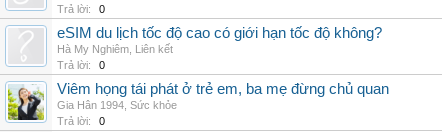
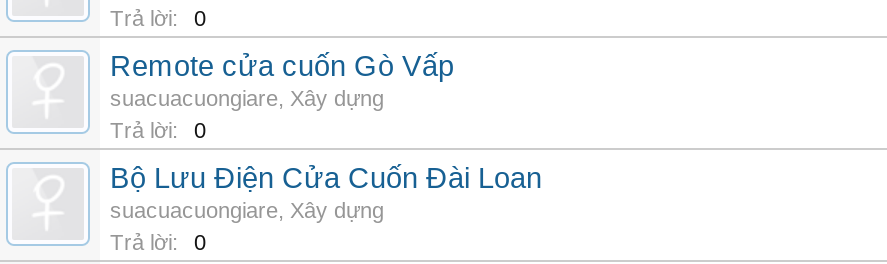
[57,25,382,55] eSIM du lịch tốc độ cao có giới hạn tốc độ không? | Hà My Nghiêm, Liên kết -> [110,50,454,110] Remote cửa cuốn Gò Vấp | suacuacuongiare, Xây dựng
[7,85,44,121] [image] -> none
[57,81,389,111] Viêm họng tái phát ở trẻ em, ba mẹ đừng chủ quan | Gia Hân 1994, Sức khỏe -> [110,162,542,222] Bộ Lưu Điện Cửa Cuốn Đài Loan | suacuacuongiare, Xây dựng

